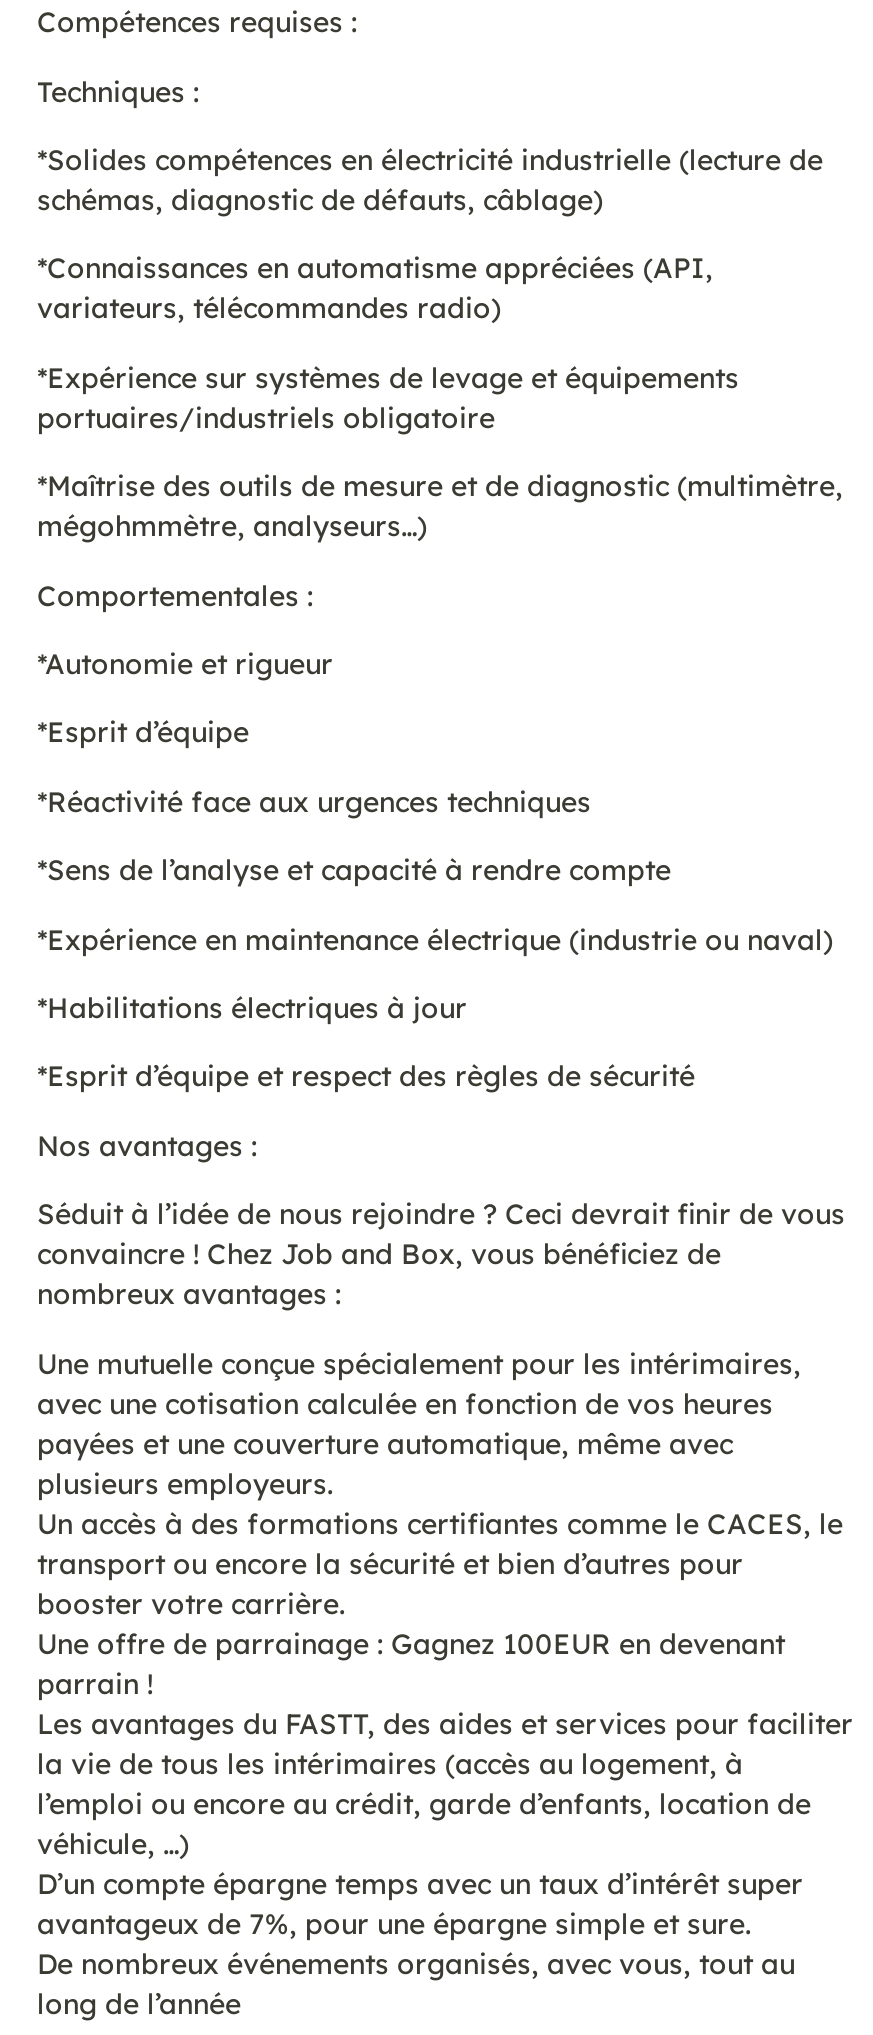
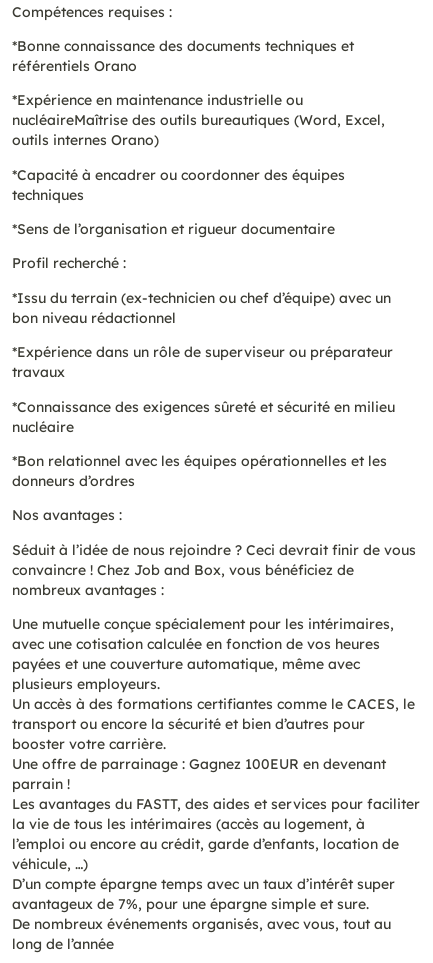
[37,74,843,1095] Techniques : | *Solides compétences en électricité industrielle (lecture de | schémas, diagnostic de défauts, câblage) | *Connaissances en automatisme appréciées (API, | variateurs, télécommandes radio) | *Expérience sur systèmes de levage et équipements | portuaires/industriels obligatoire | *Maîtrise des outils de mesure et de diagnostic (multimètre, | mégohmmètre, analyseurs…) | Comportementales : | *Autonomie et rigueur | *Esprit d’équipe | *Réactivité face aux urgences techniques | *Sens de l’analyse et capacité à rendre compte | *Expérience en maintenance électrique (industrie ou naval) | *Habilitations électriques à jour | *Esprit d’équipe et respect des règles de sécurité -> [12,37,395,490] *Bonne connaissance des documents techniques et | référentiels Orano | *Expérience en maintenance industrielle ou | nucléaireMaîtrise des outils bureautiques (Word, Excel, | outils internes Orano) | *Capacité à encadrer ou coordonner des équipes | techniques | *Sens de l’organisation et rigueur documentaire | Profil recherché : | *Issu du terrain (ex-technicien ou chef d’équipe) avec un | bon niveau rédactionnel | *Expérience dans un rôle de superviseur ou préparateur | travaux | *Connaissance des exigences sûreté et sécurité en milieu | nucléaire | *Bon relationnel avec les équipes opérationnelles et les | donneurs d’ordres

